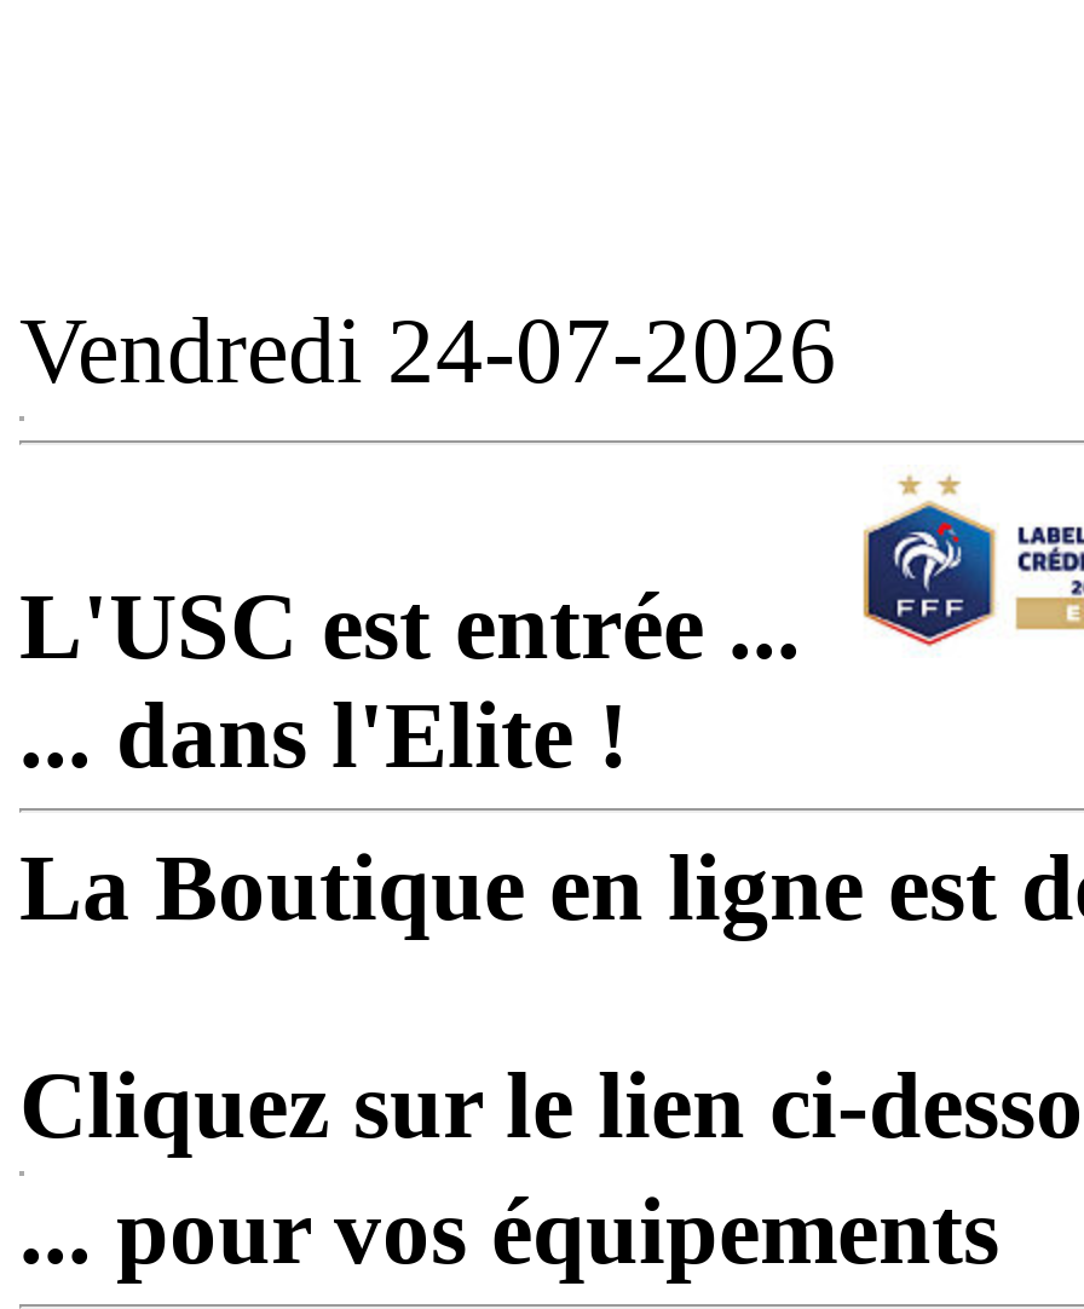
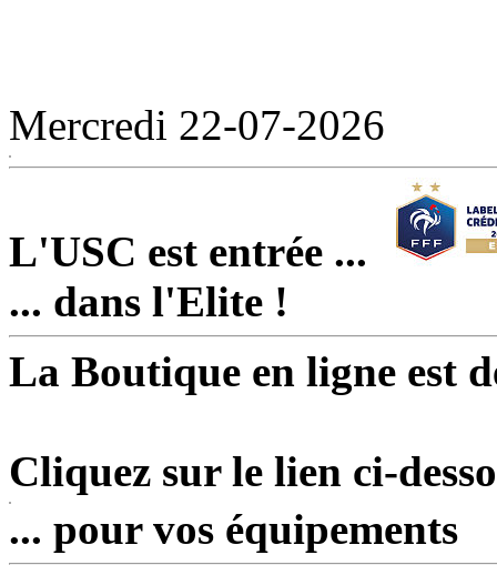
[19,298,837,402] Vendredi 24-07-2026 -> [9,101,385,149] Mercredi 22-07-2026

